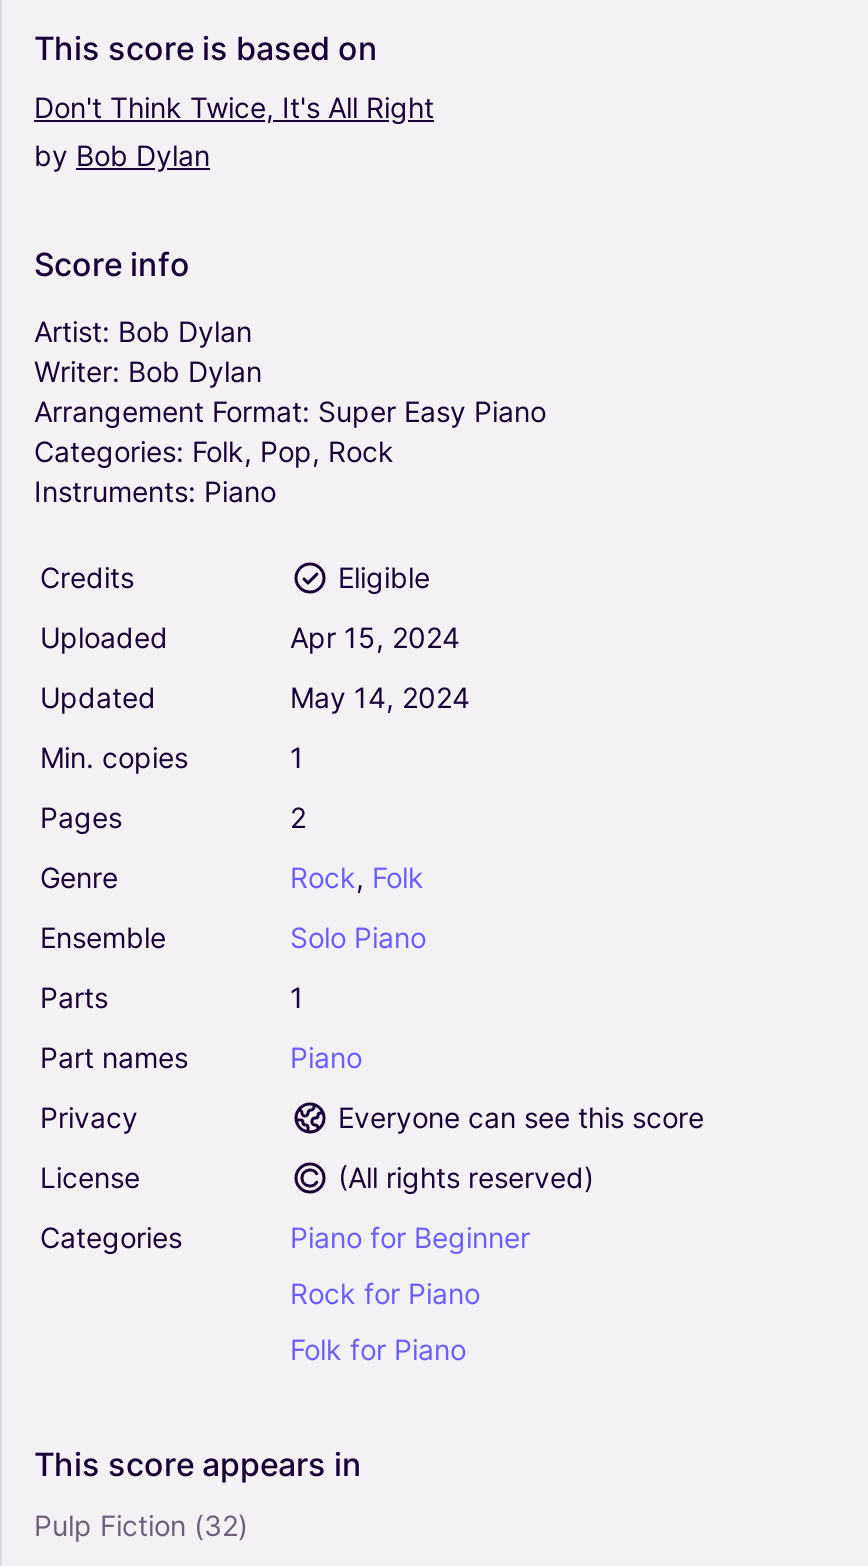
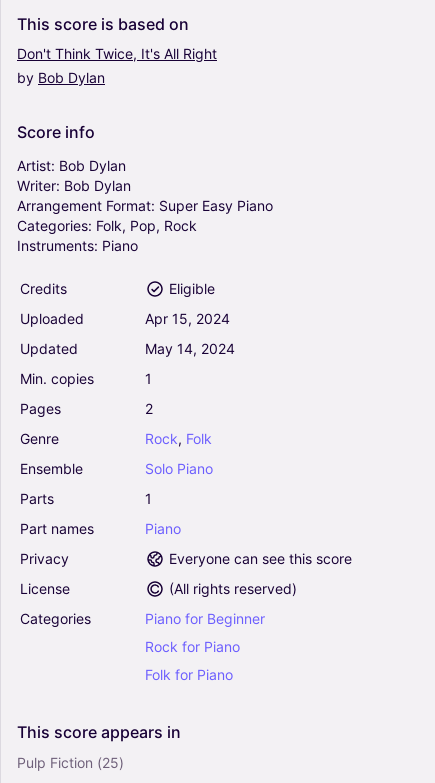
[34,1509,248,1543] Pulp Fiction (32) -> [17,754,124,771] Pulp Fiction (25)

